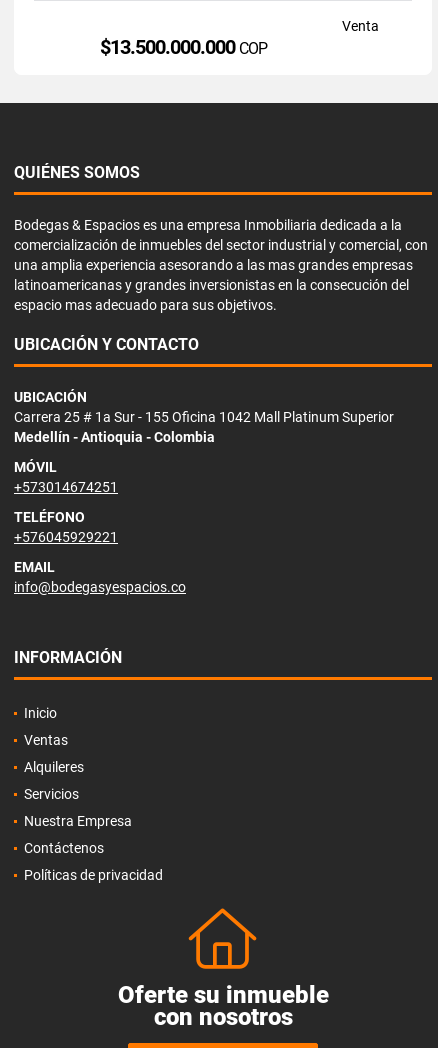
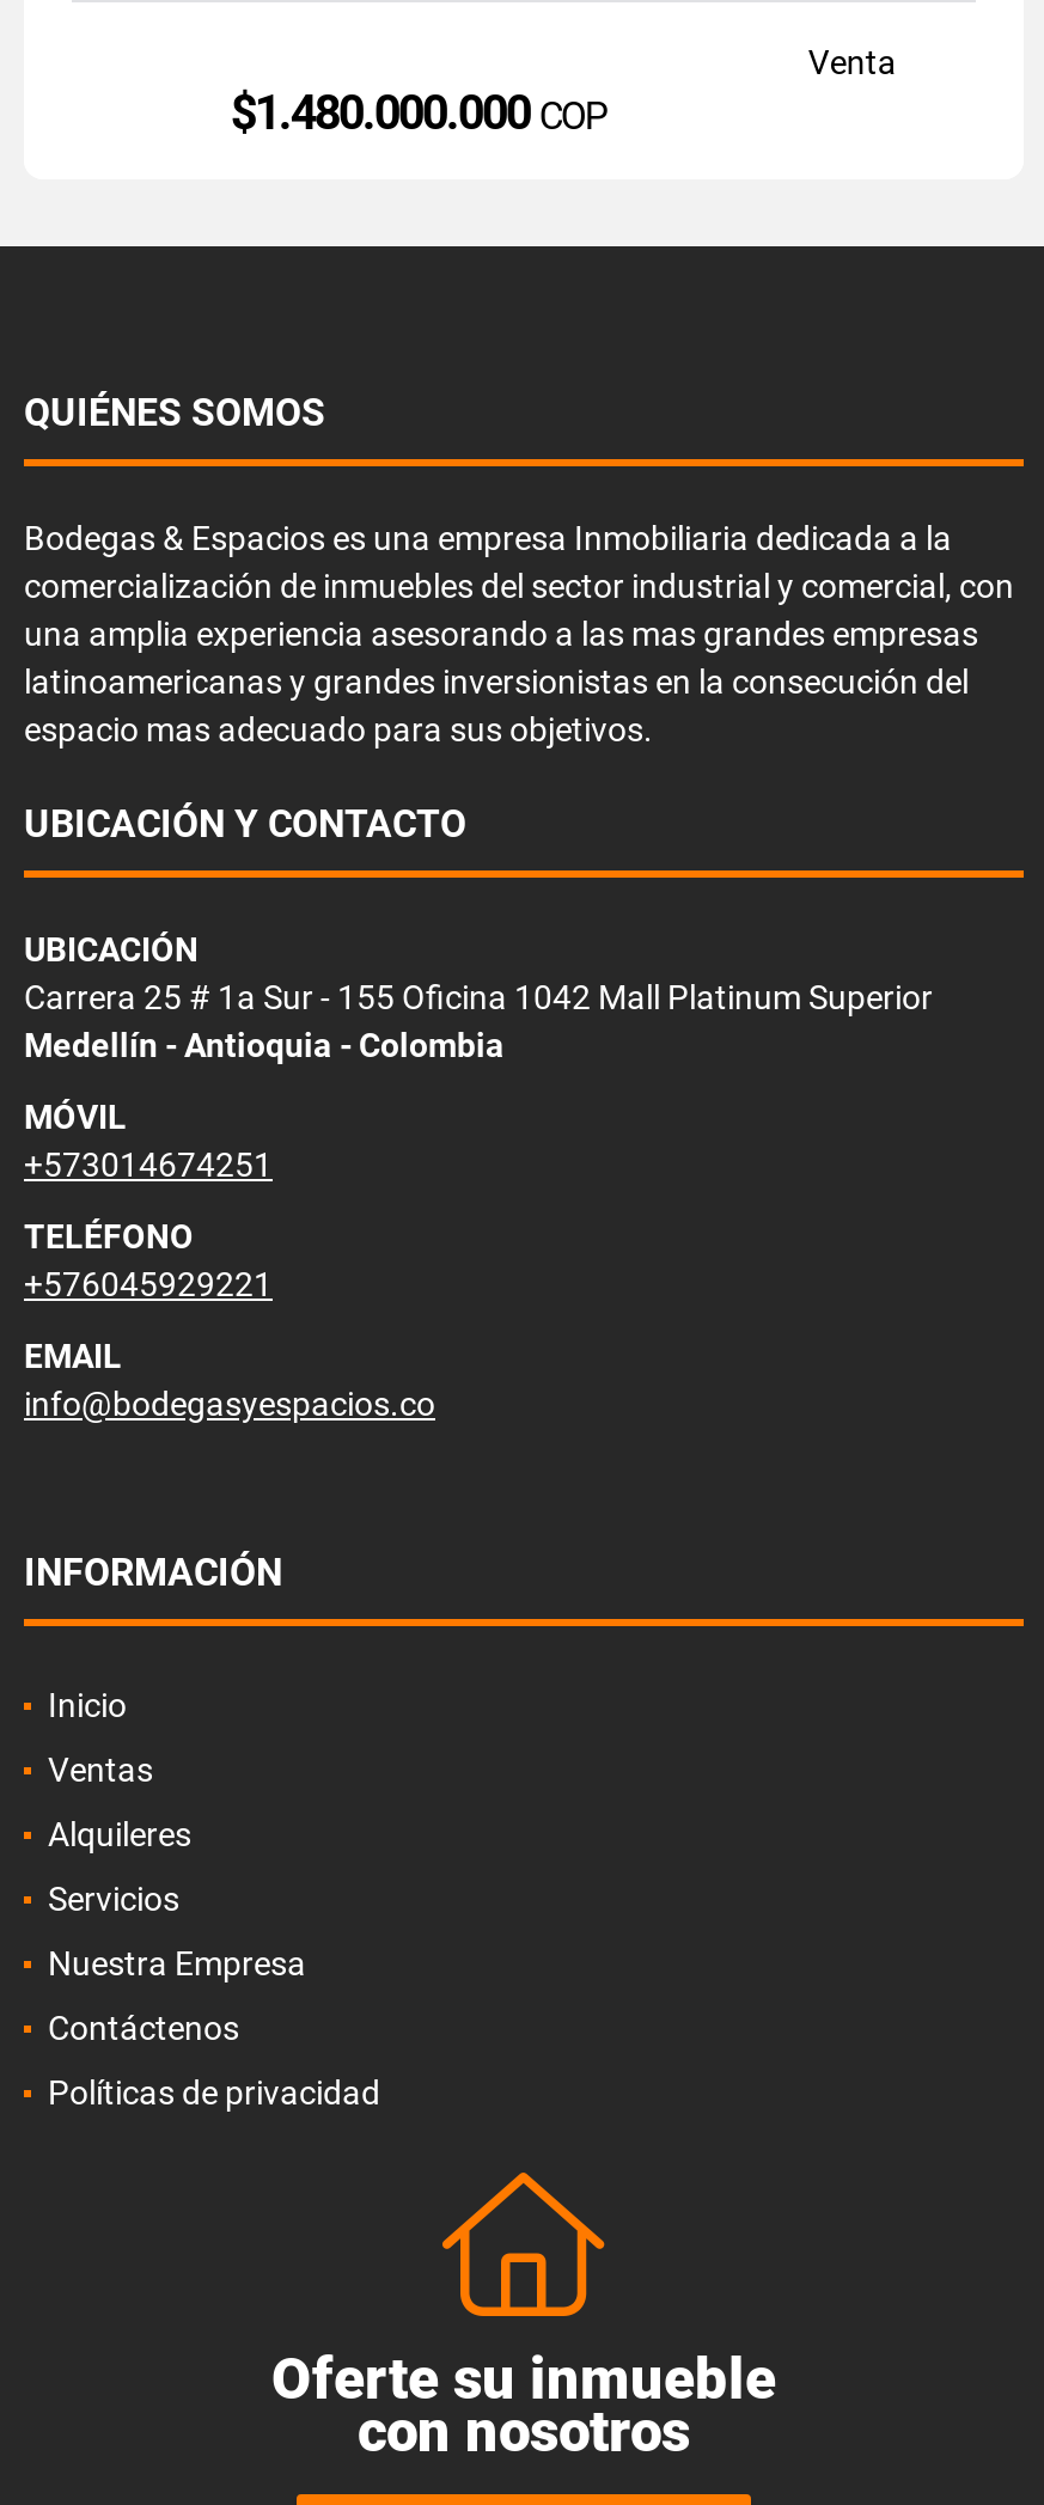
[100,35,267,59] $13.500.000.000COP -> [230,83,606,141] $1.480.000.000COP

